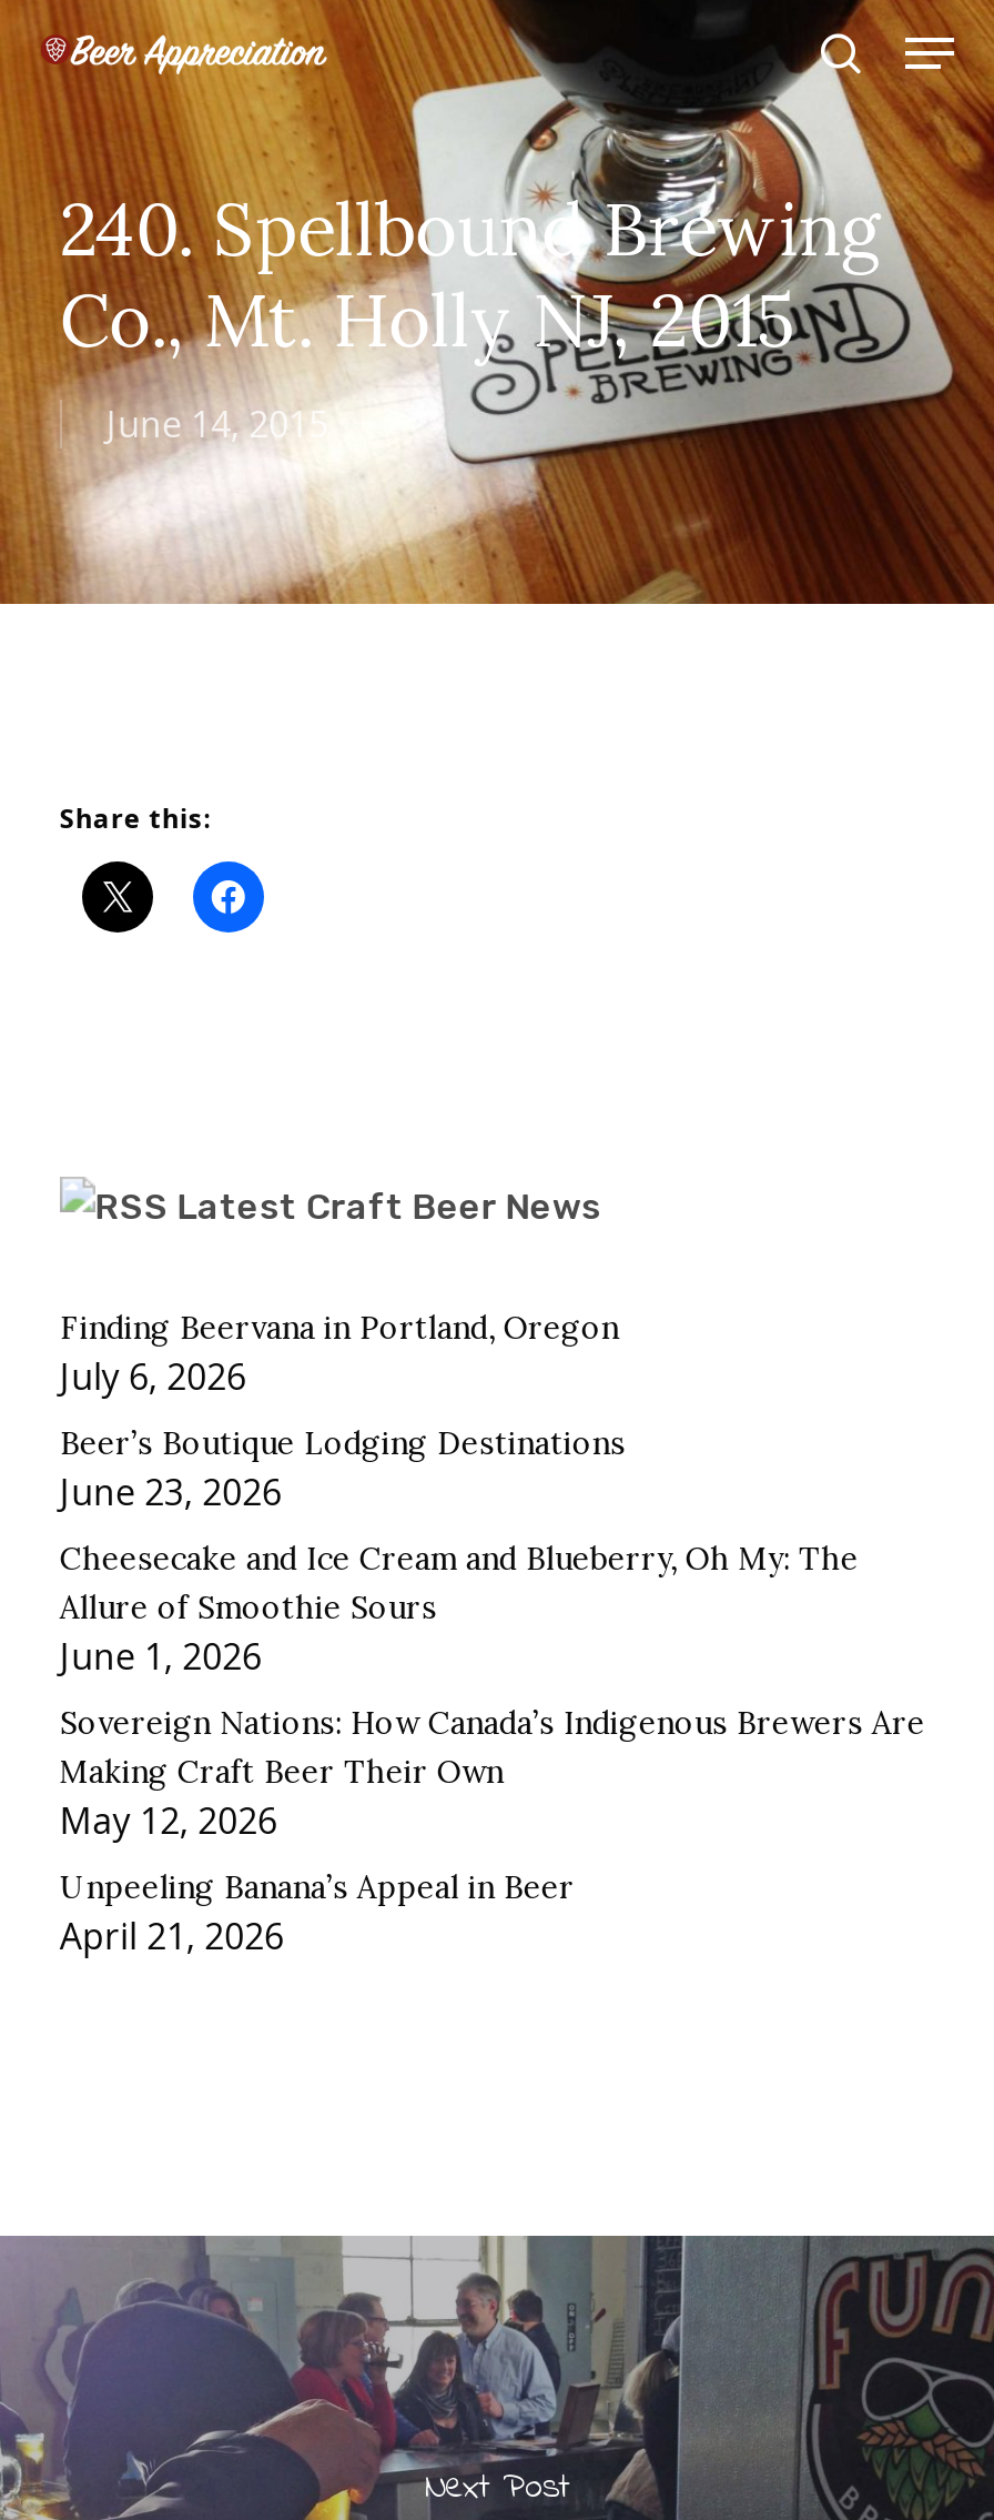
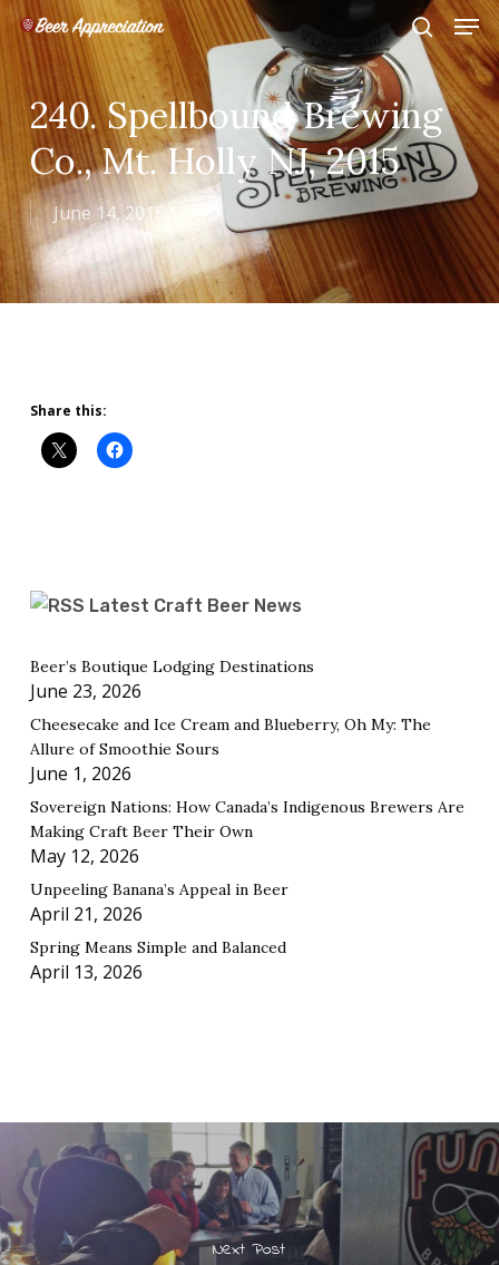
[60,1308,619,1401] Finding Beervana in Portland, Oregon | July 6, 2026 -> none
moved [60,1423,925,1960] -> [30,656,464,926]: Beer’s Boutique Lodging Destinations | June 23, 2026 | Cheesecake and Ice Cream and Blueberry, Oh My: The | ... | Unpeeling Banana’s Appeal in Beer | April 21, 2026
none -> [30,937,286,984] Spring Means Simple and Balanced | April 13, 2026

